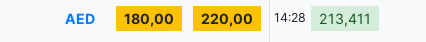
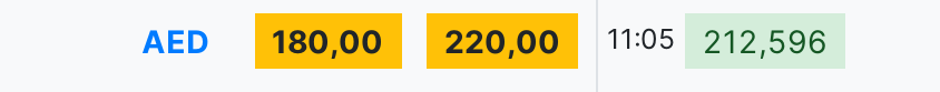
[274,10,306,25] 14:28 -> [607,22,676,55] 11:05
[318,10,370,27] 213,411 -> [703,22,828,60] 212,596

